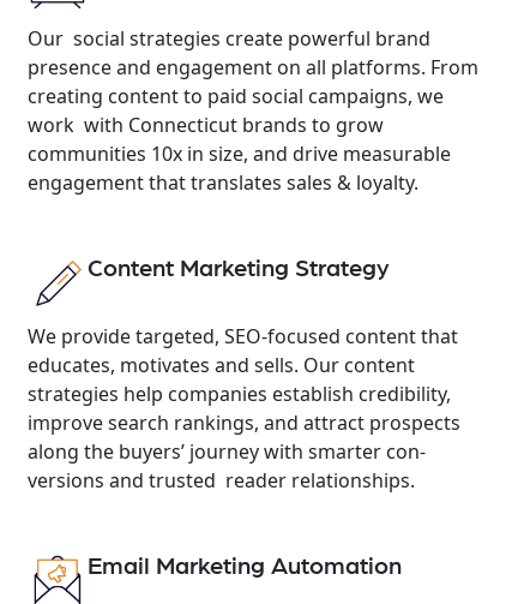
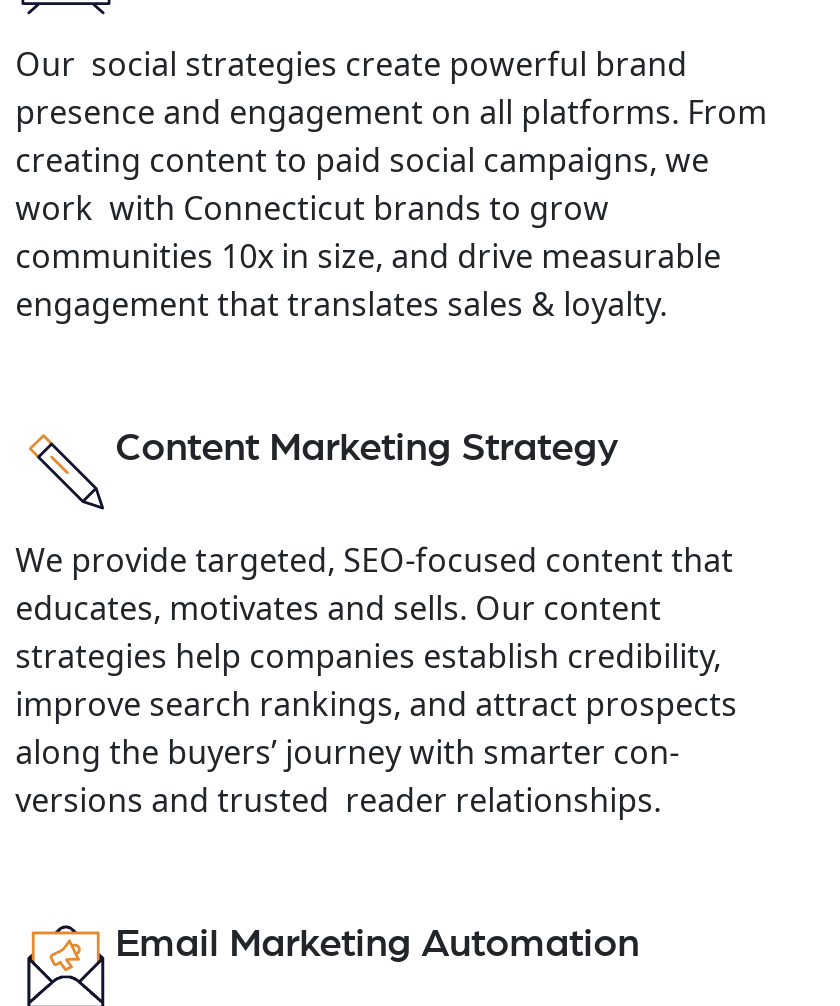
[35,259,83,307] [image] -> [26,432,106,512] [image]

